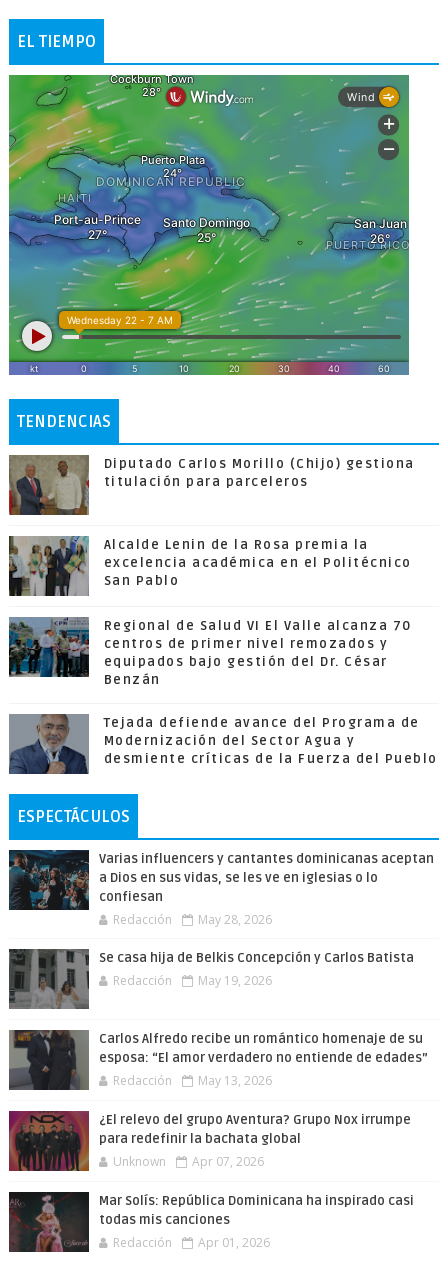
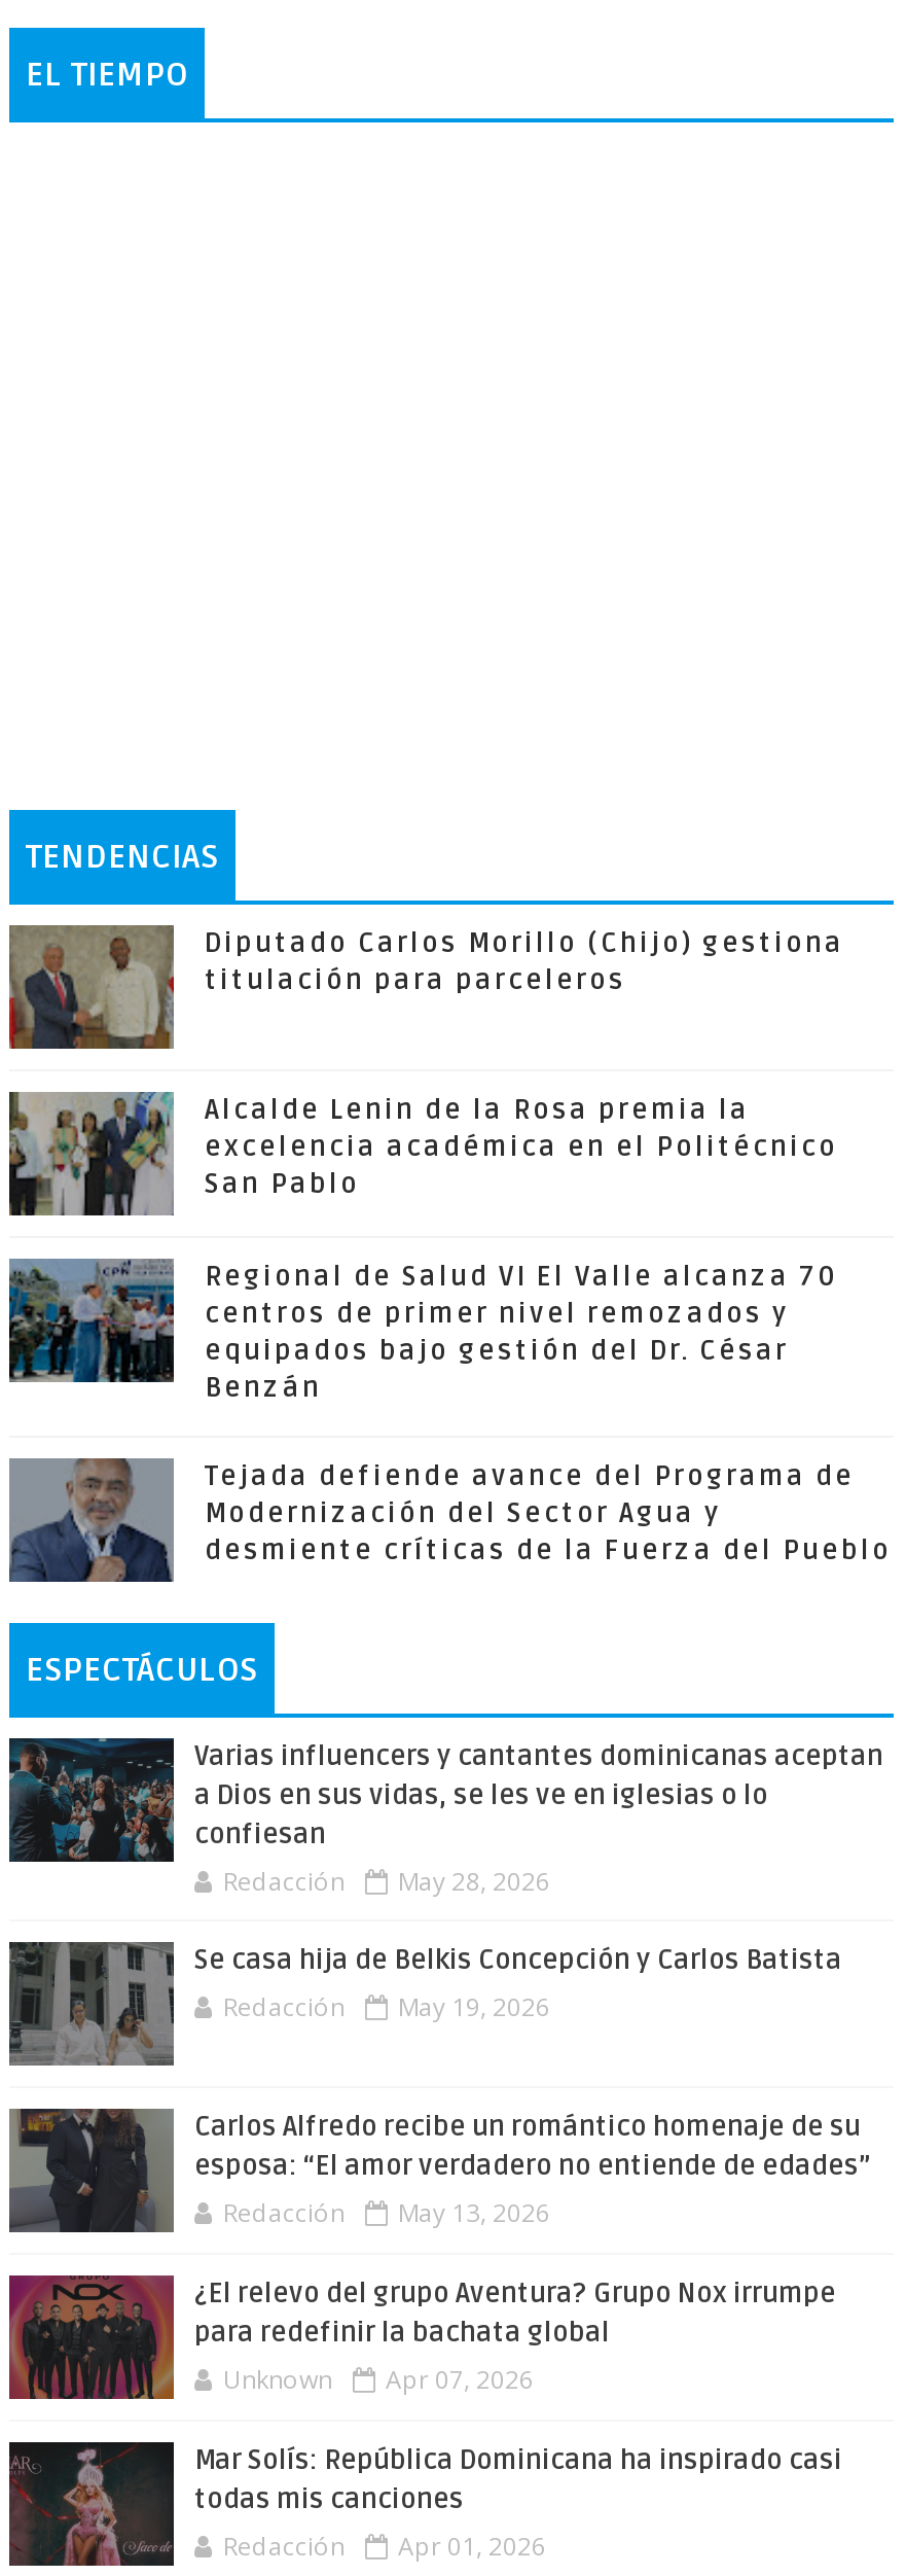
[8,74,410,376] [image] -> none

